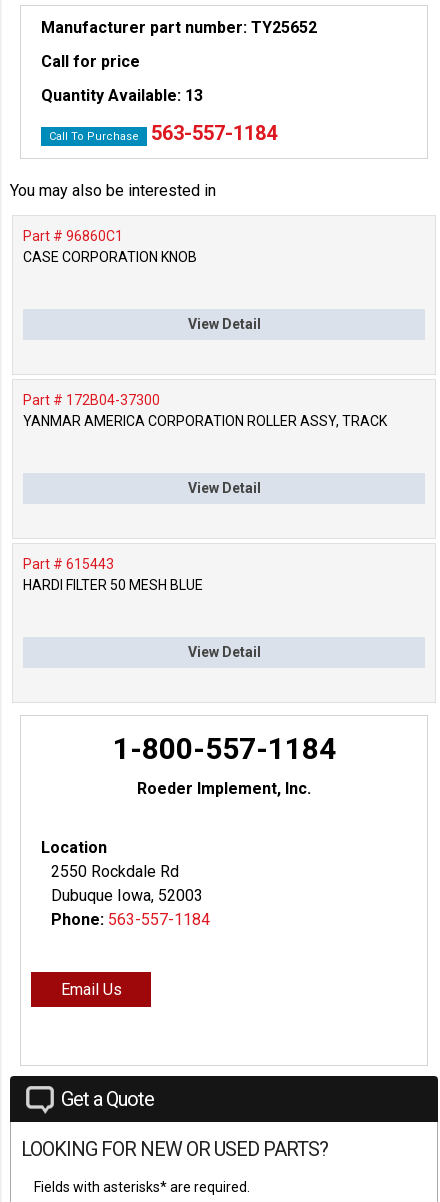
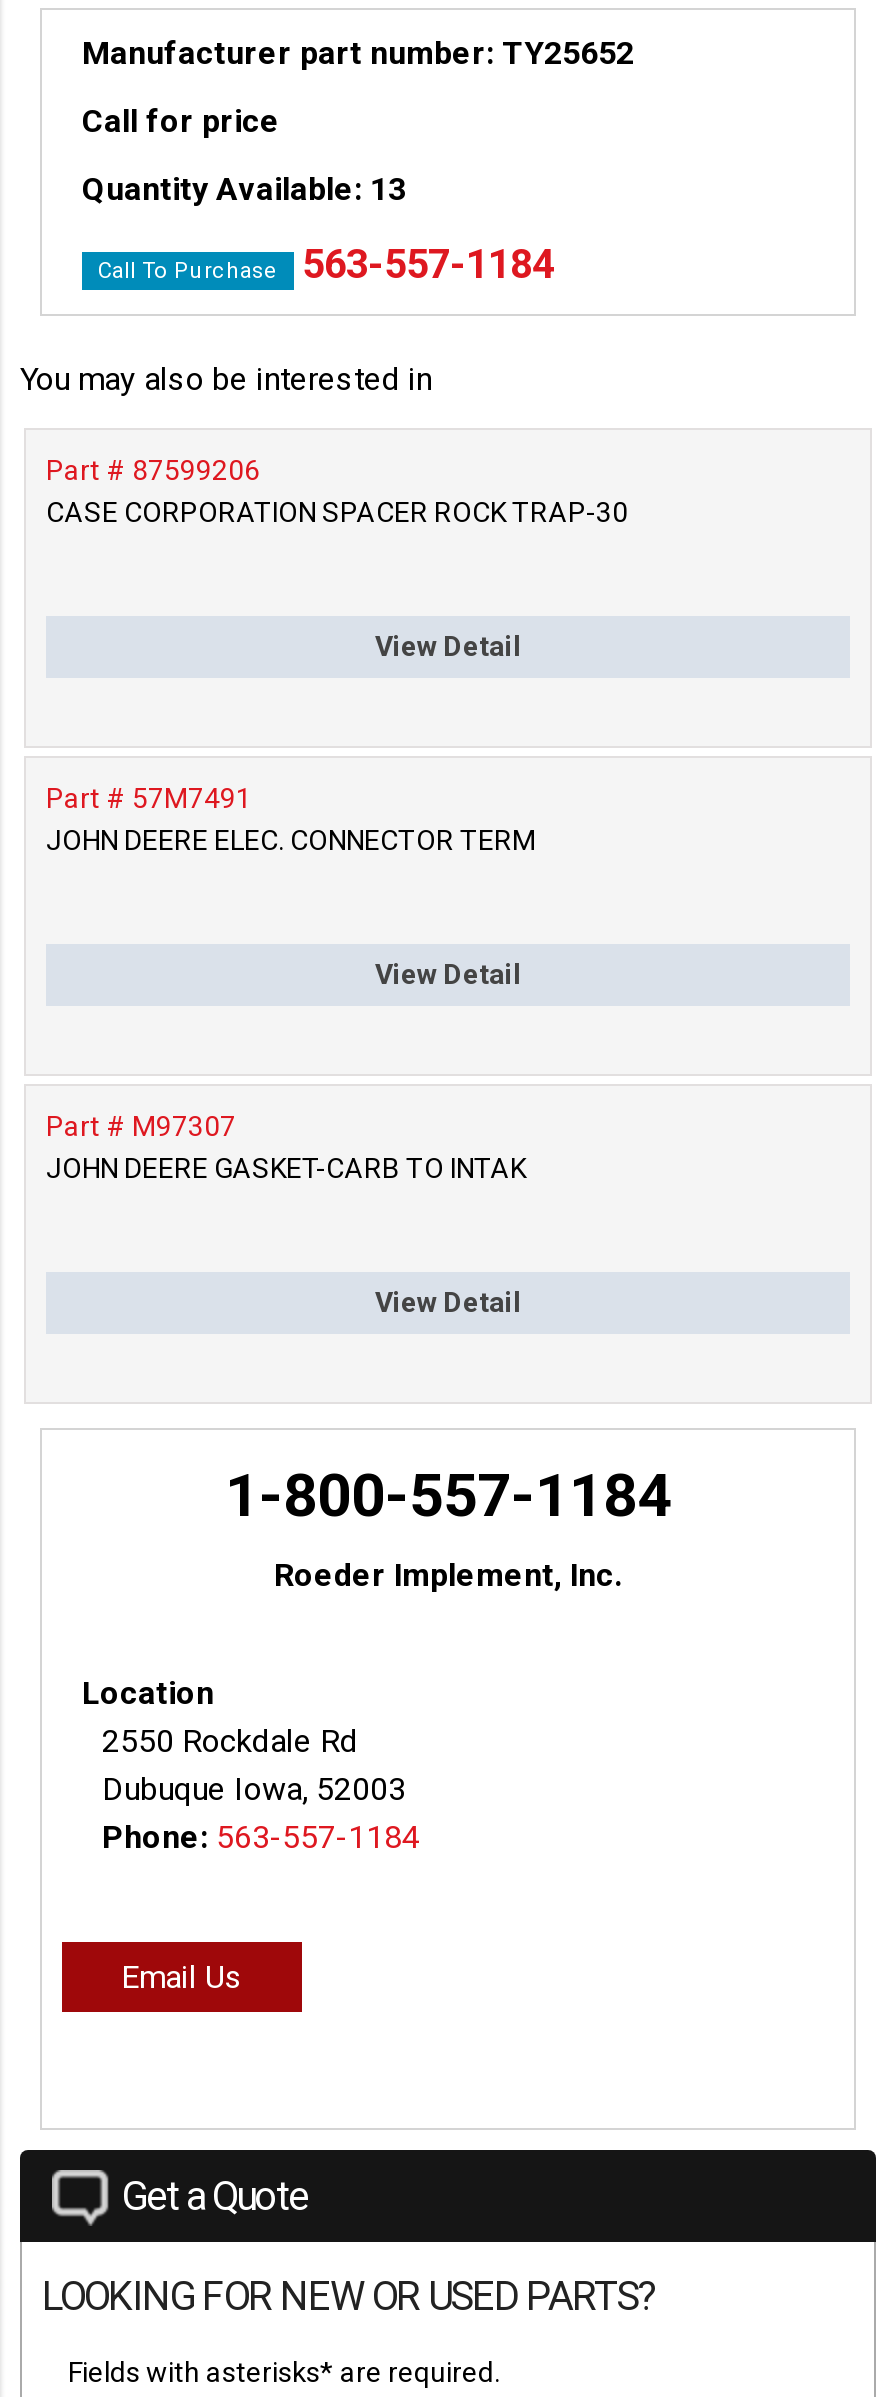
[23,228,197,265] Part # 96860C1 | CASE CORPORATION KNOB -> [46,455,628,529] Part # 87599206 | CASE CORPORATION SPACER ROCK TRAP-30
[23,392,387,429] Part # 172B04-37300 | YANMAR AMERICA CORPORATION ROLLER ASSY, TRACK -> [46,783,536,857] Part # 57M7491 | JOHN DEERE ELEC. CONNECTOR TERM
[23,556,203,593] Part # 615443 | HARDI FILTER 50 MESH BLUE -> [46,1111,526,1185] Part # M97307 | JOHN DEERE GASKET-CARB TO INTAK

